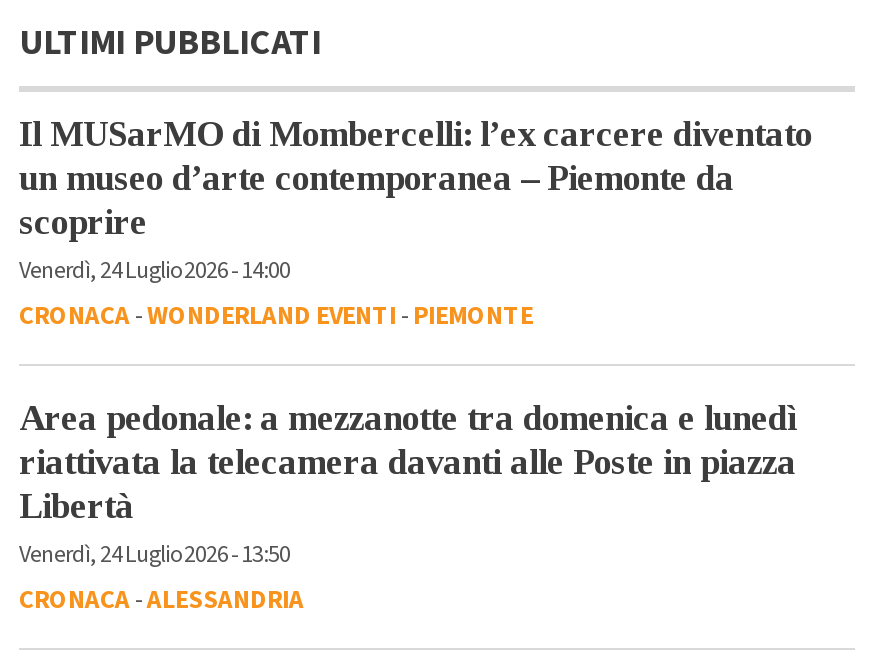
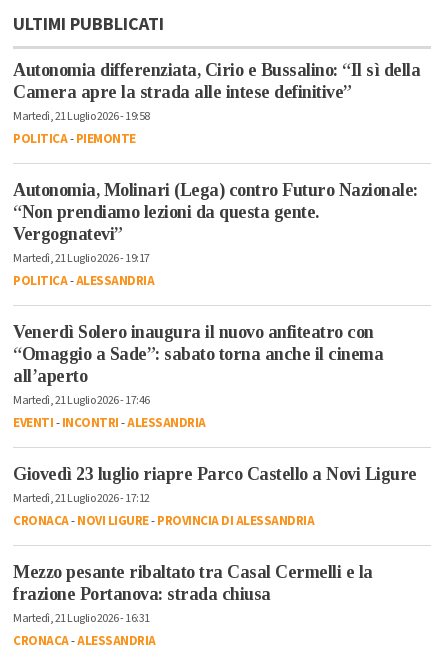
[19,114,812,572] Il MUSarMO di Mombercelli: l’ex carcere diventato | un museo d’arte contemporanea – Piemonte da | scoprire | Venerdì, 24 Luglio 2026 - 14:00 | CRONACA -WONDERLAND EVENTI - PIEMONTE | Area pedonale: a mezzanotte tra domenica e lunedì | riattivata la telecamera davanti alle Poste in piazza | Libertà | Venerdì, 24 Luglio 2026 - 13:50 -> [13,60,420,627] Autonomia differenziata, Cirio e Bussalino: “Il sì della | Camera apre la strada alle intese definitive” | Martedì, 21 Luglio 2026 - 19:58 | POLITICA-PIEMONTE | Autonomia, Molinari (Lega) contro Futuro Nazionale: | “Non prendiamo lezioni da questa gente. | Vergognatevi” | Martedì, 21 Luglio 2026 - 19:17 | POLITICA-ALESSANDRIA | Venerdì Solero inaugura il nuovo anfiteatro con | “Omaggio a Sade”: sabato torna anche il cinema | all’aperto | Martedì, 21 Luglio 2026 - 17:46 | EVENTI-INCONTRI-ALESSANDRIA | Giovedì 23 luglio riapre Parco Castello a Novi Ligure | Martedì, 21 Luglio 2026 - 17:12 | CRONACA-NOVI LIGURE-PROVINCIA DI ALESSANDRIA | Mezzo pesante ribaltato tra Casal Cermelli e la | frazione Portanova: strada chiusa | Martedì, 21 Luglio 2026 - 16:31

